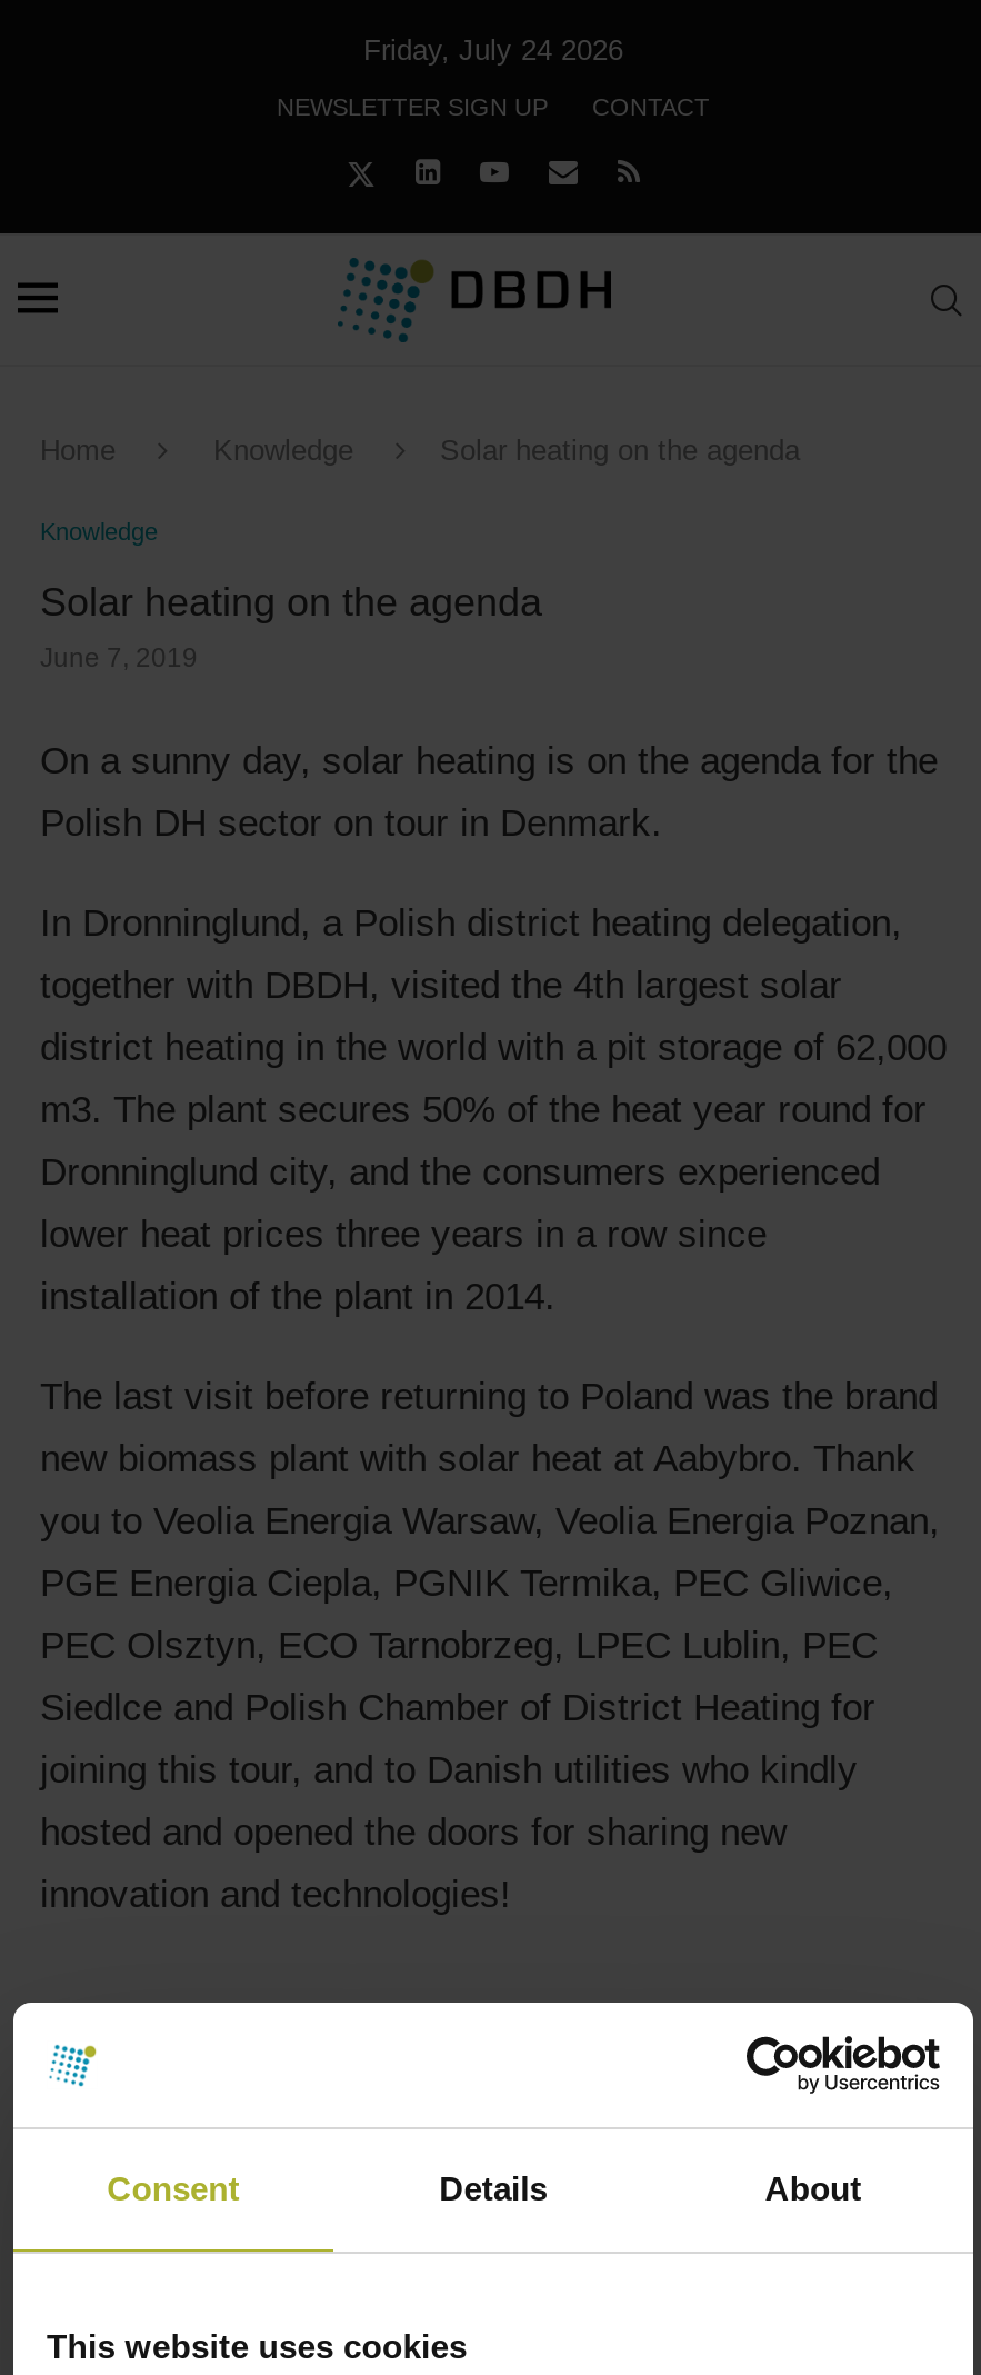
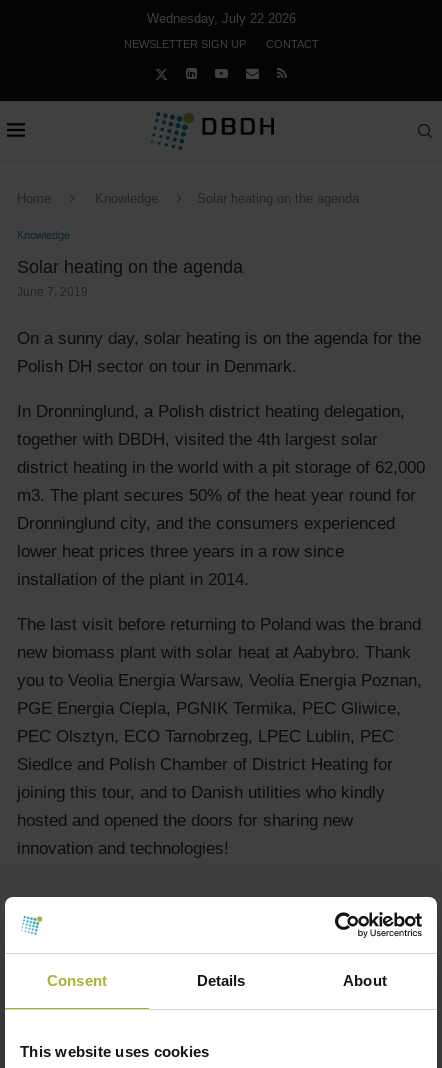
[363,33,623,67] Friday, July 24 2026 -> [146,11,295,26] Wednesday, July 22 2026

